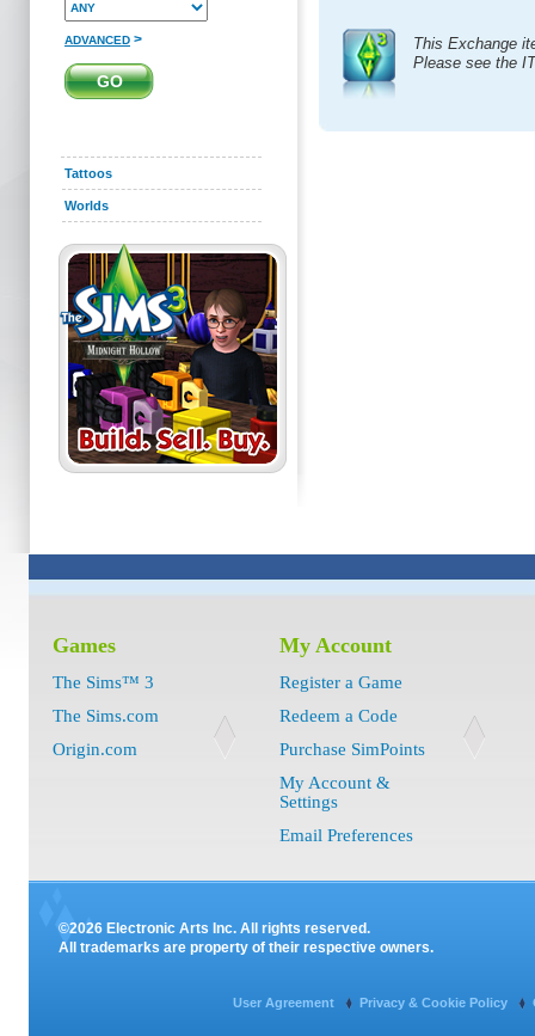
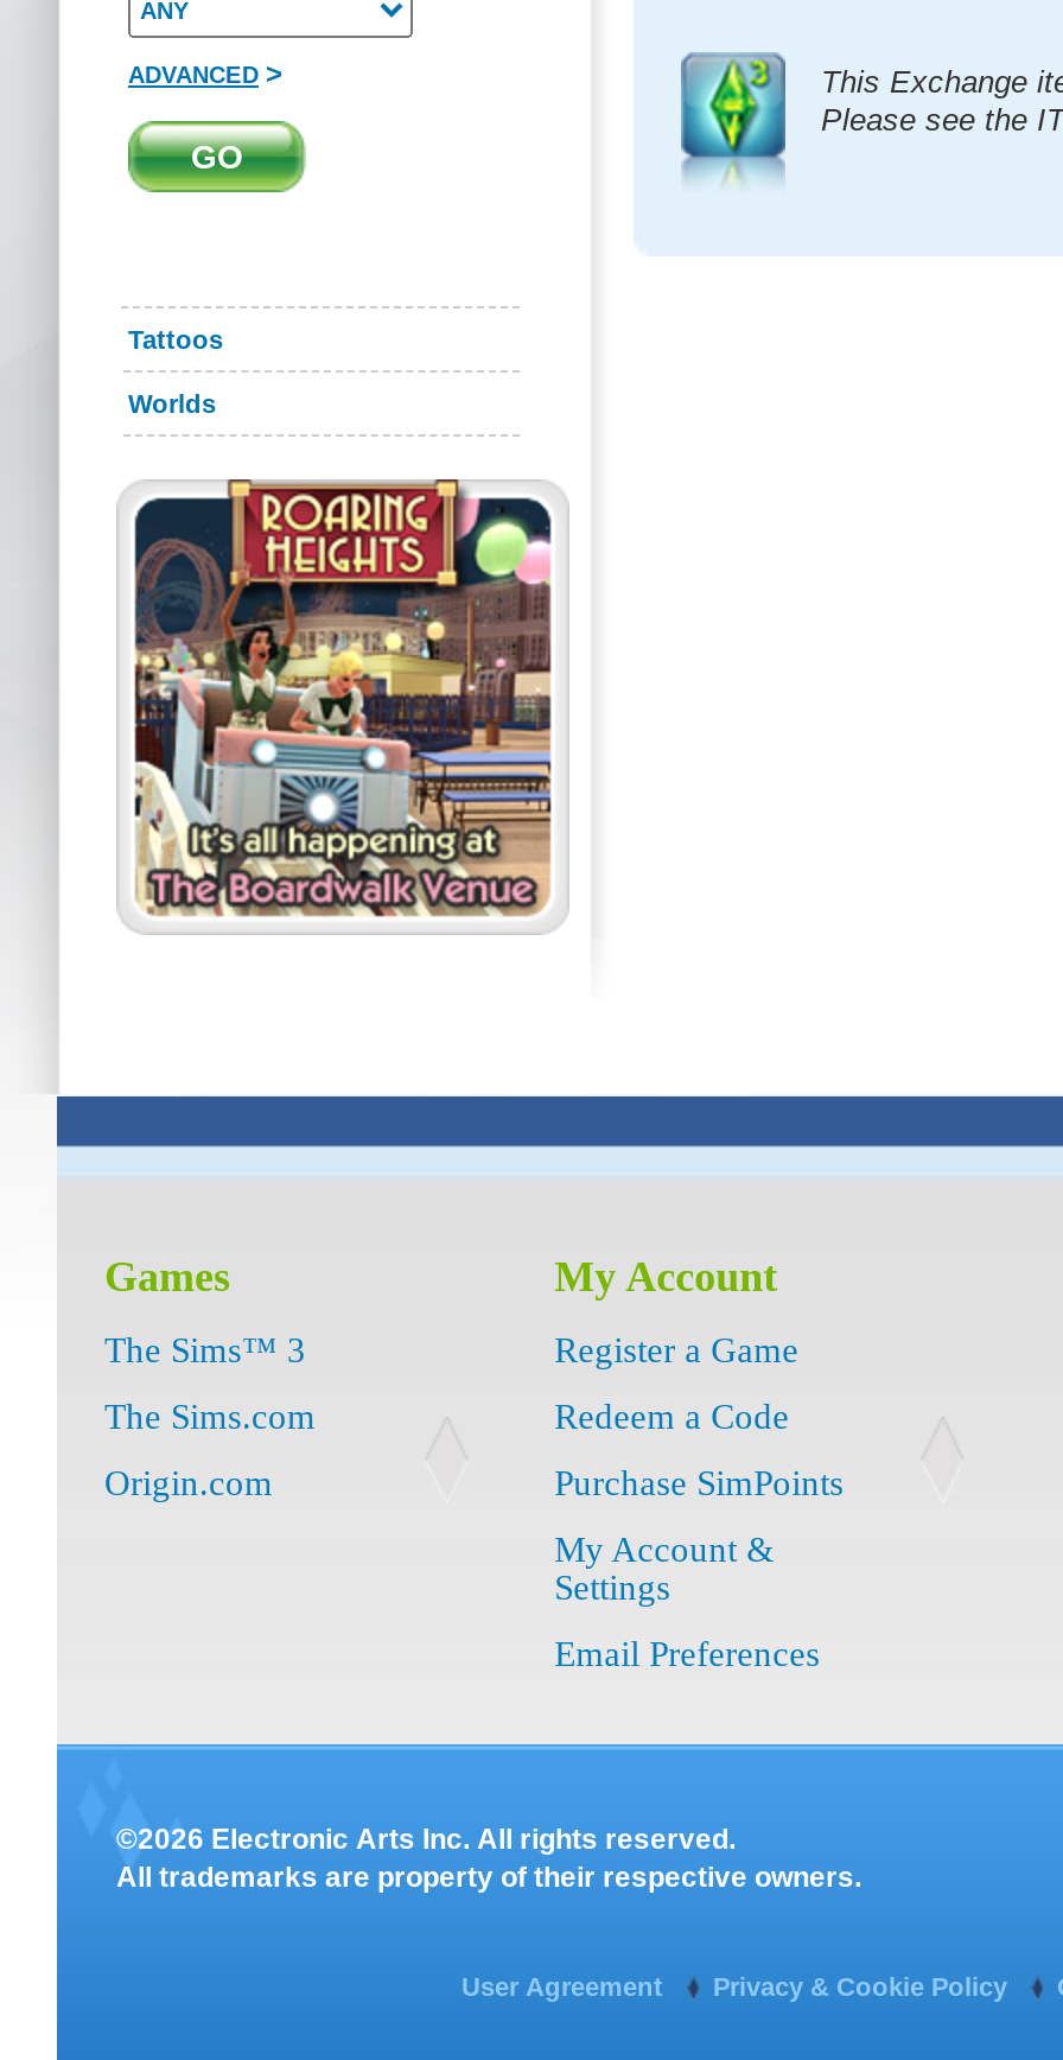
[59,244,278,465] [image] -> [121,477,553,918] [image]

